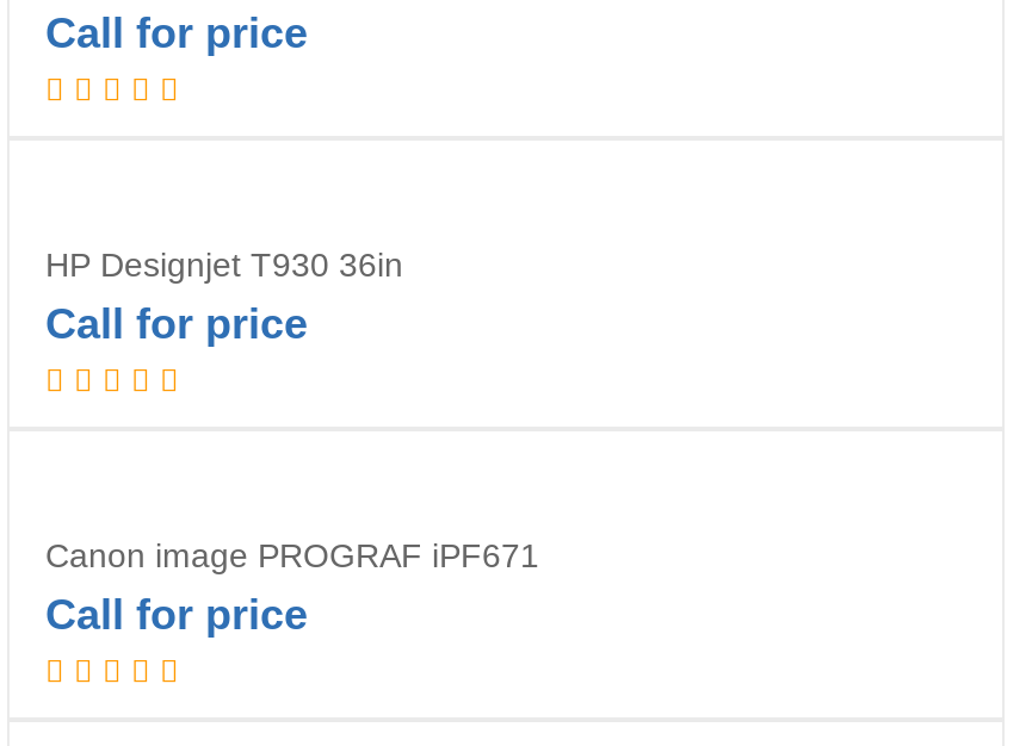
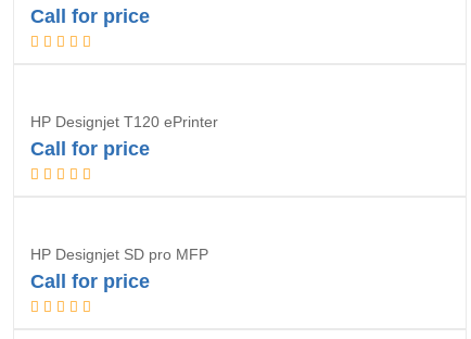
[45,246,403,284] HP Designjet T930 36in -> [30,113,218,130] HP Designjet T120 ePrinter
[45,537,539,575] Canon image PROGRAF iPF671 -> [30,245,208,263] HP Designjet SD pro MFP

